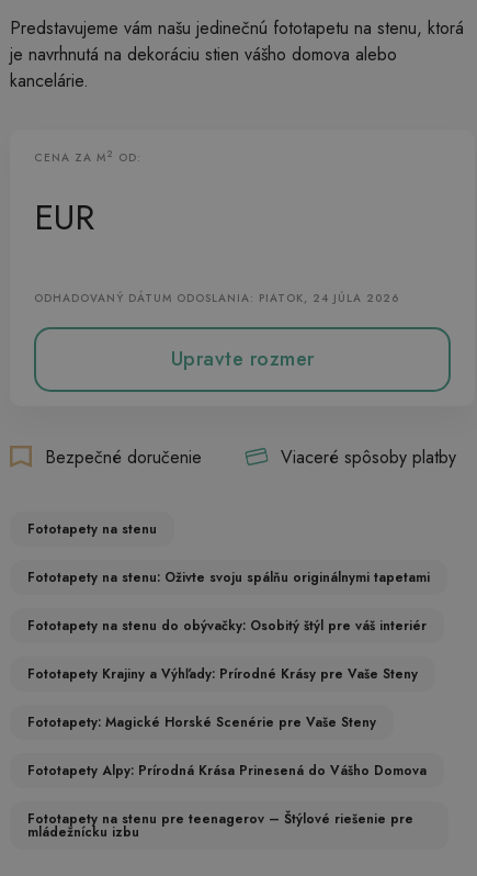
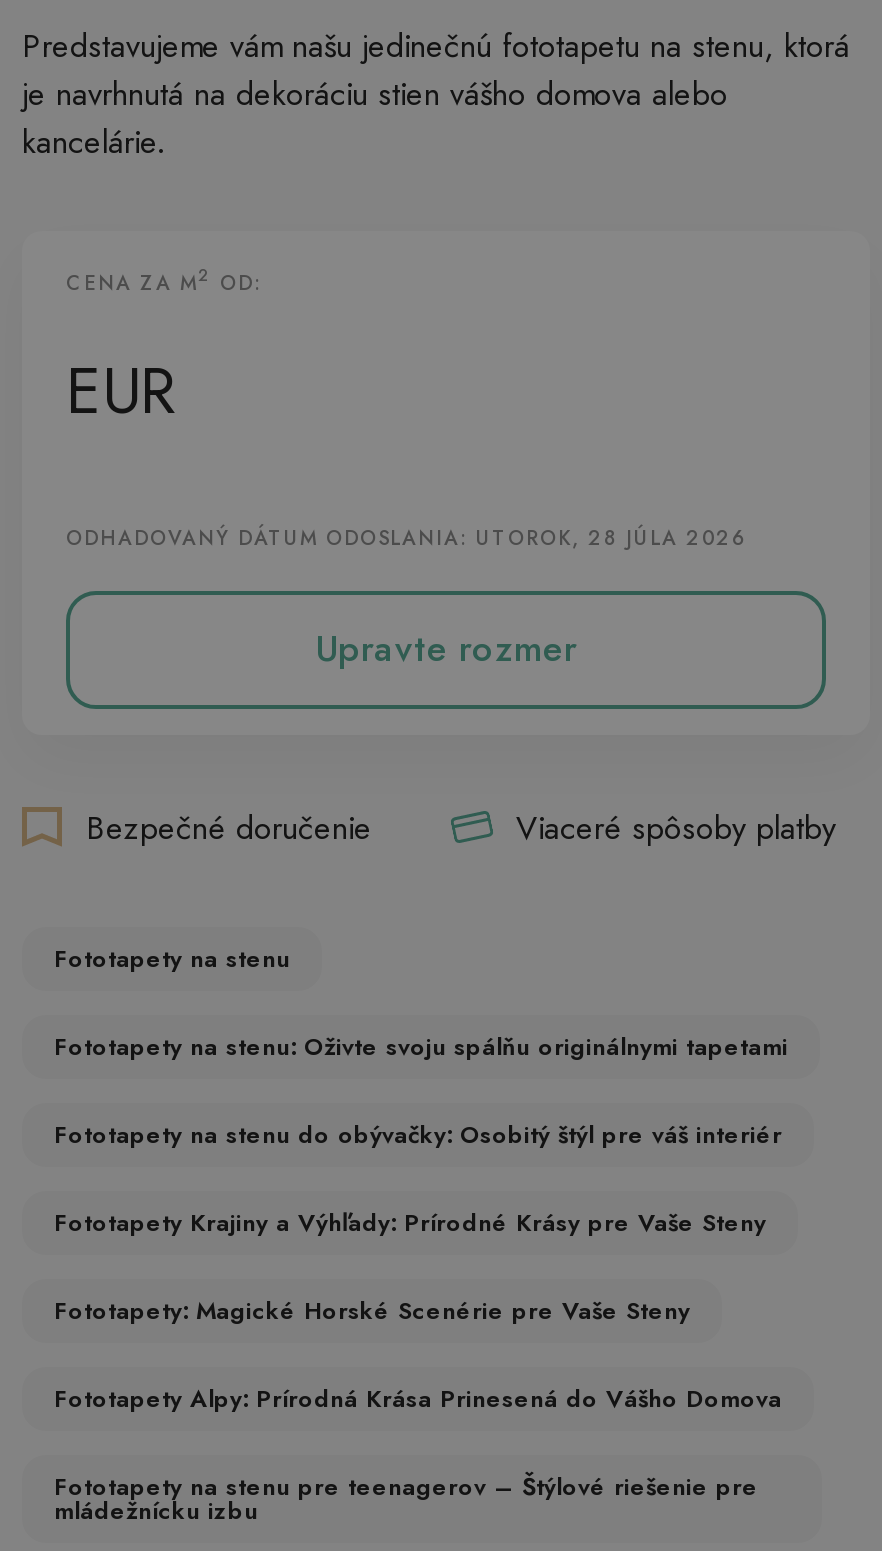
[34,290,399,307] ODHADOVANÝ DÁTUM ODOSLANIA: PIATOK, 24 JÚLA 2026 -> [66,524,746,554] ODHADOVANÝ DÁTUM ODOSLANIA: UTOROK, 28 JÚLA 2026

